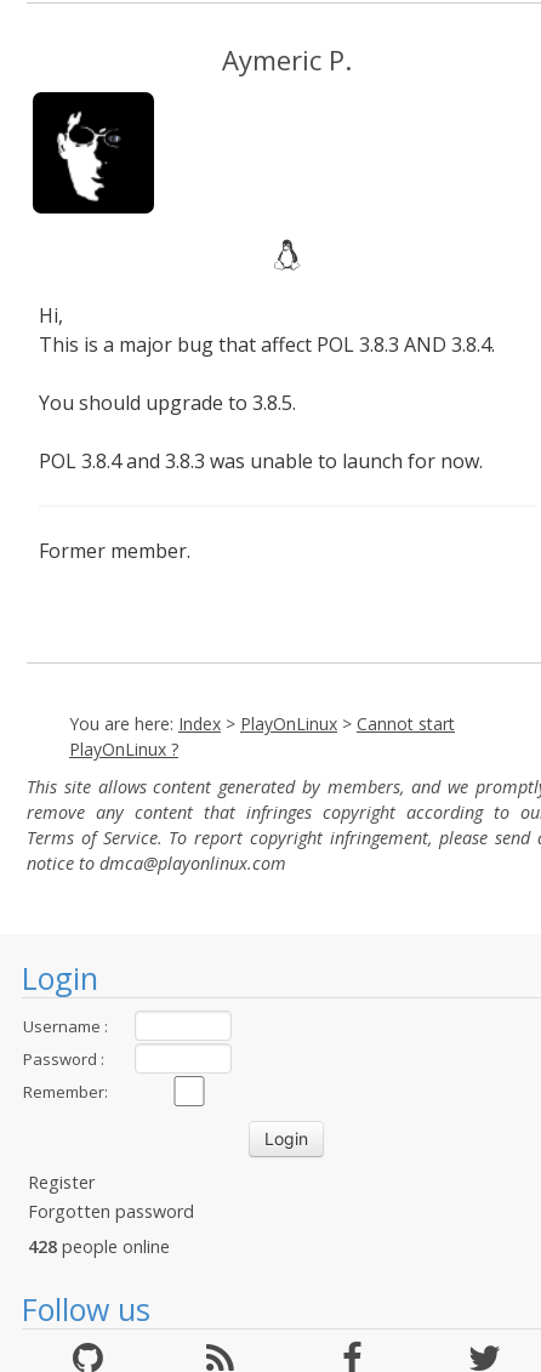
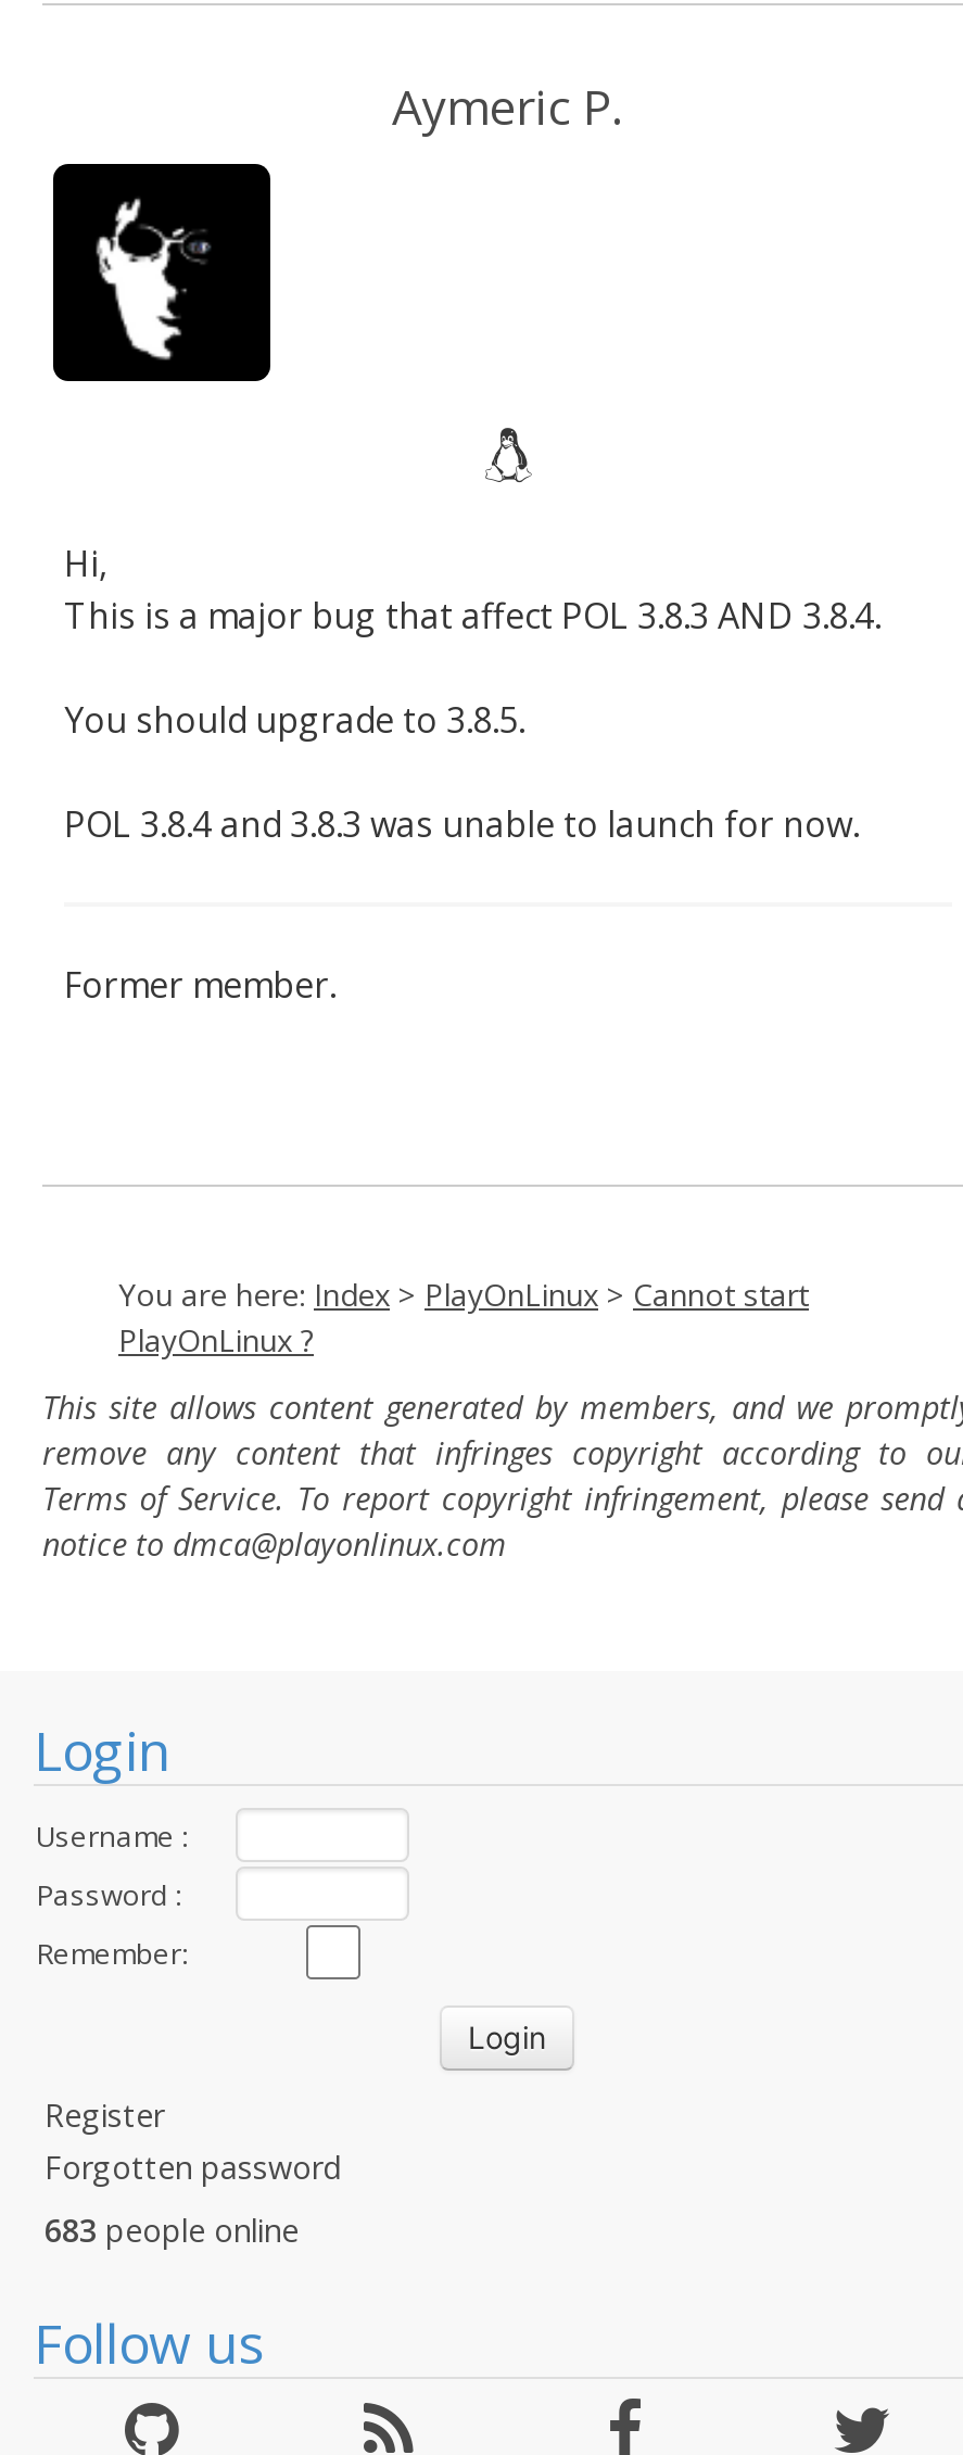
[28,1235,170,1258] 428 people online -> [45,2210,299,2251] 683 people online

